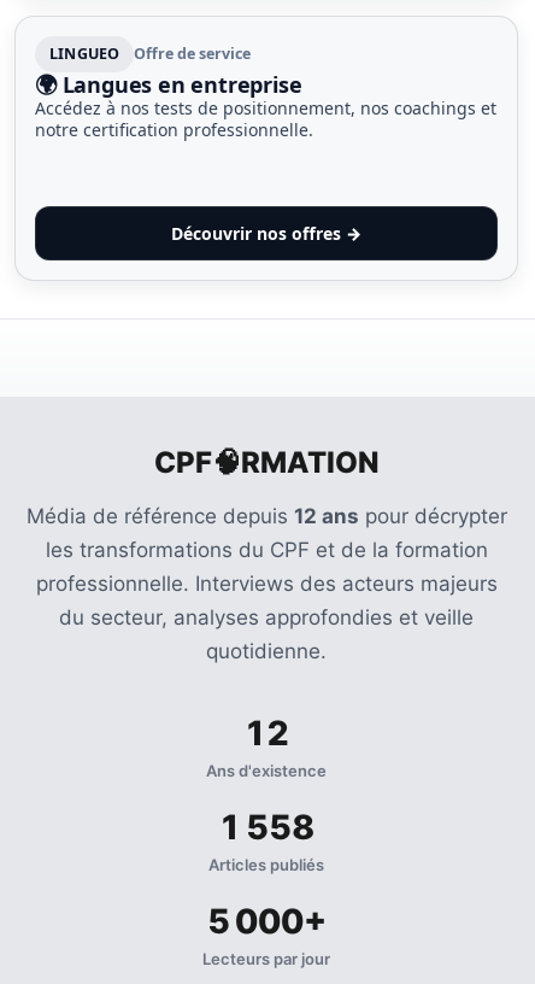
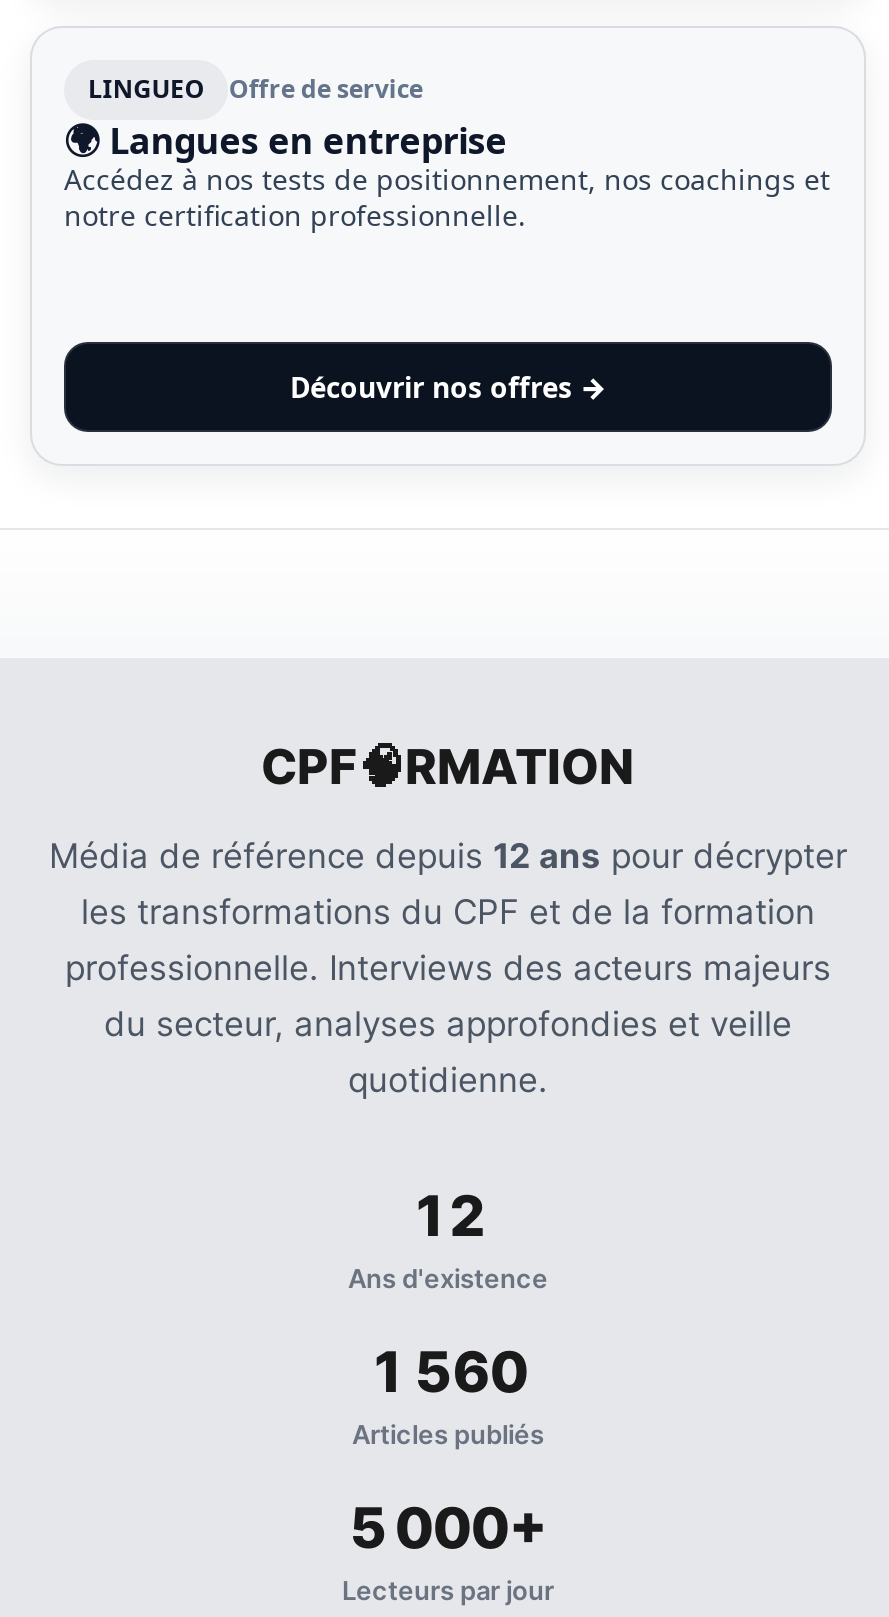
[218,807,314,848] 1 558 -> [368,1338,528,1406] 1 560

